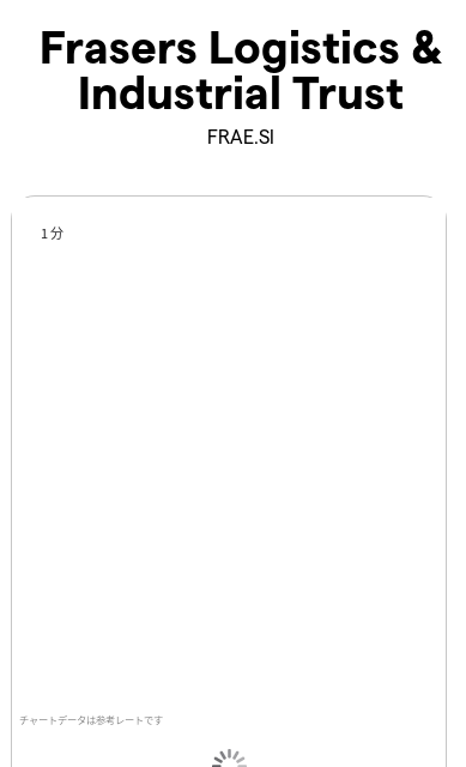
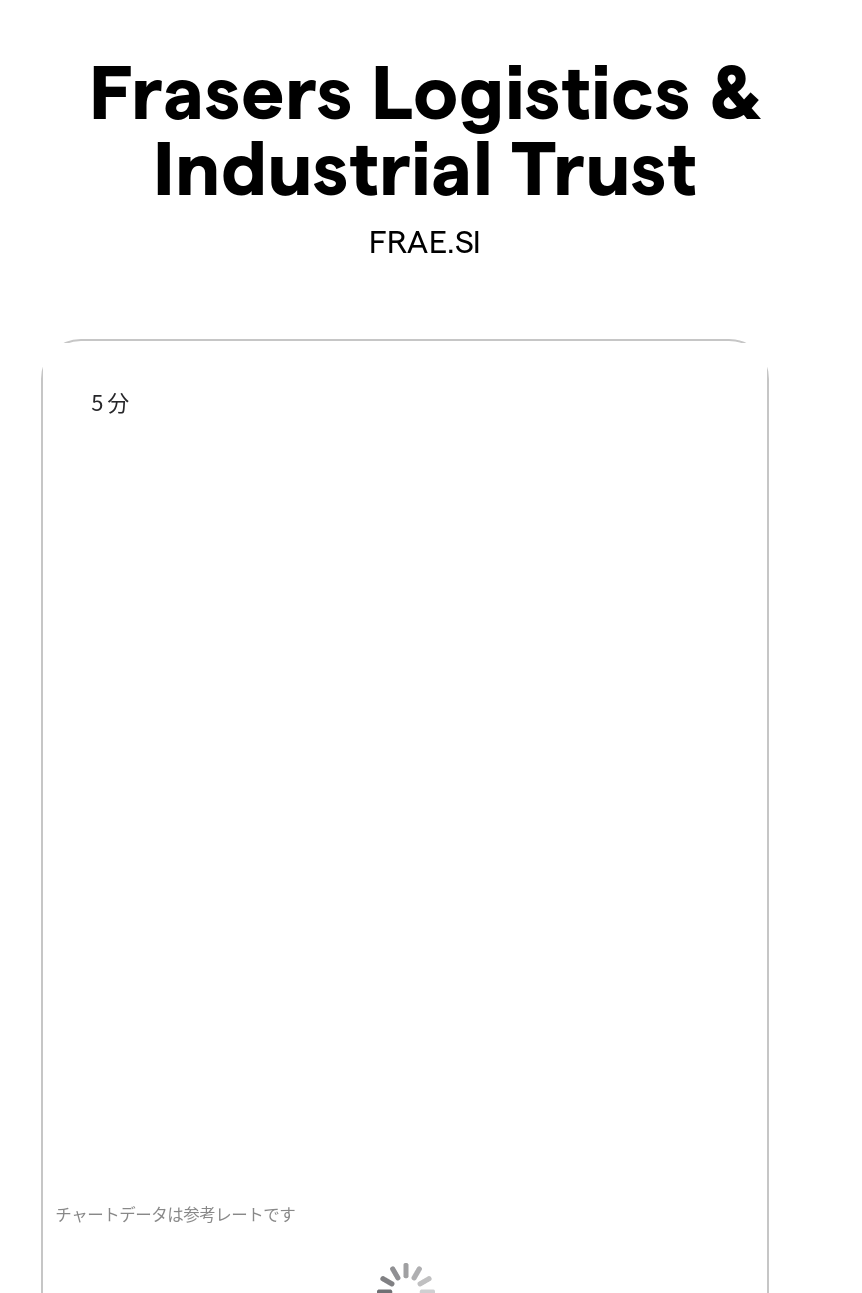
[41,222,64,241] 1 分 -> [91,384,129,416] 5 分

